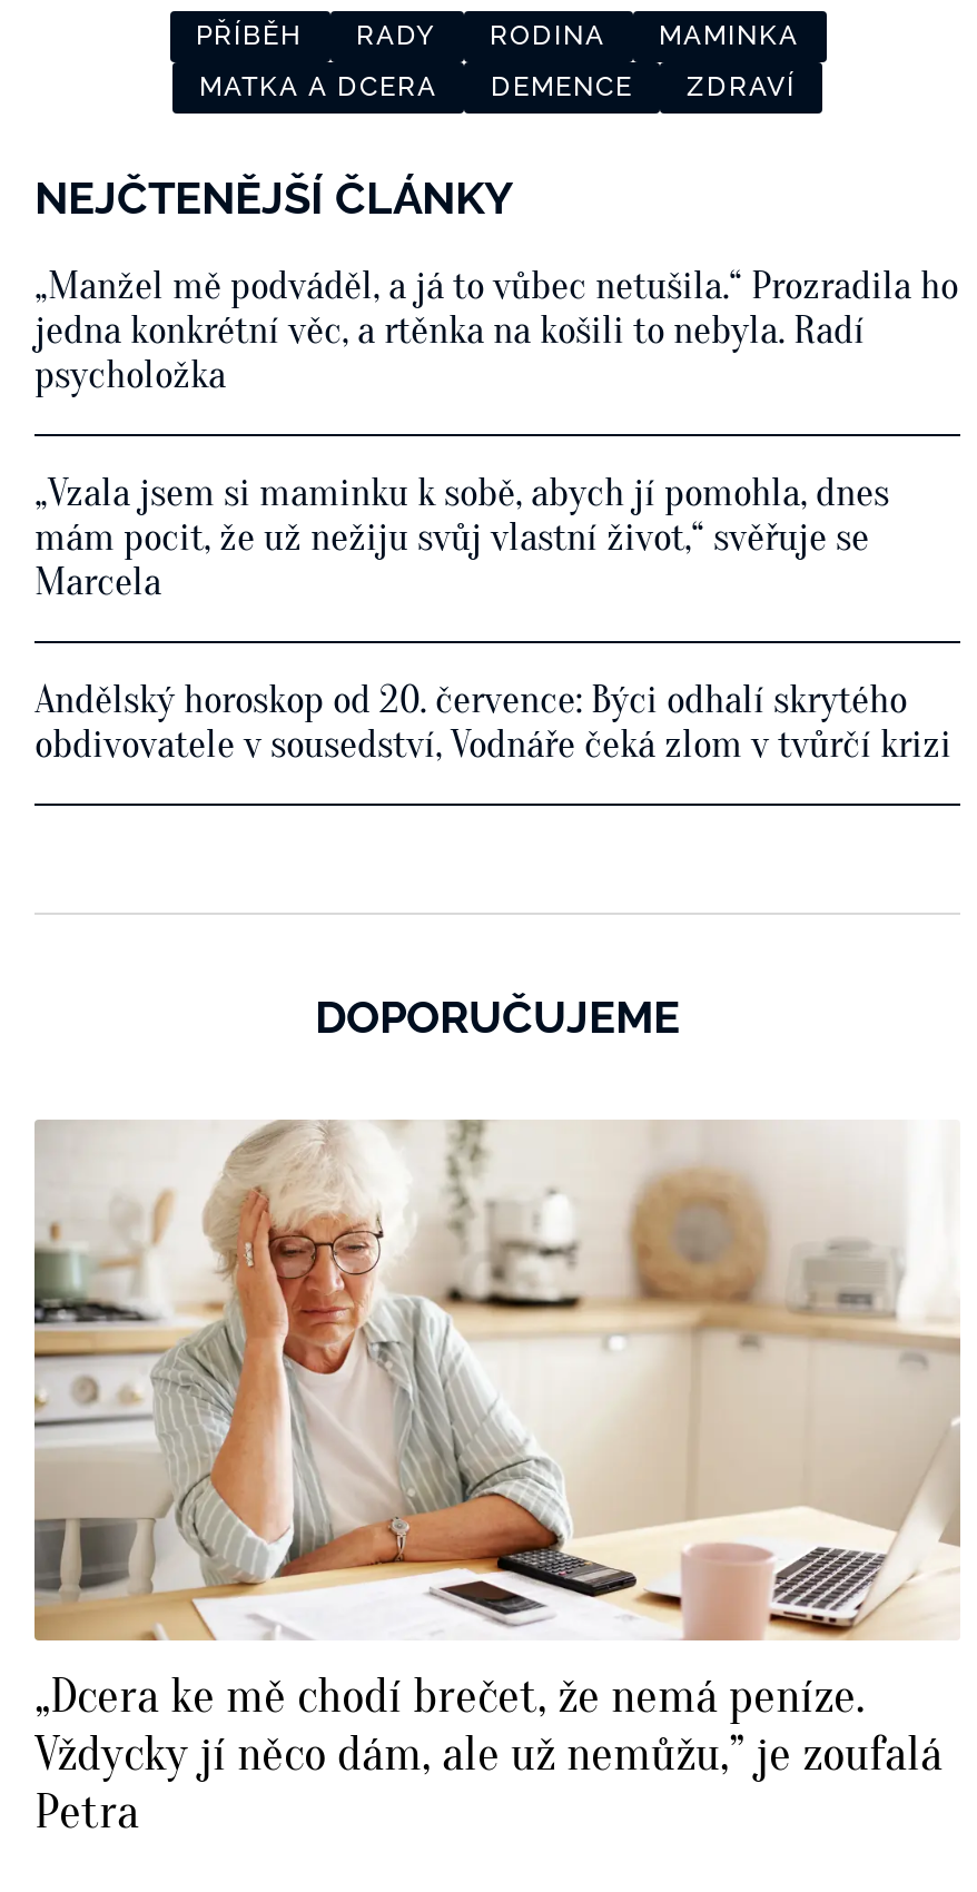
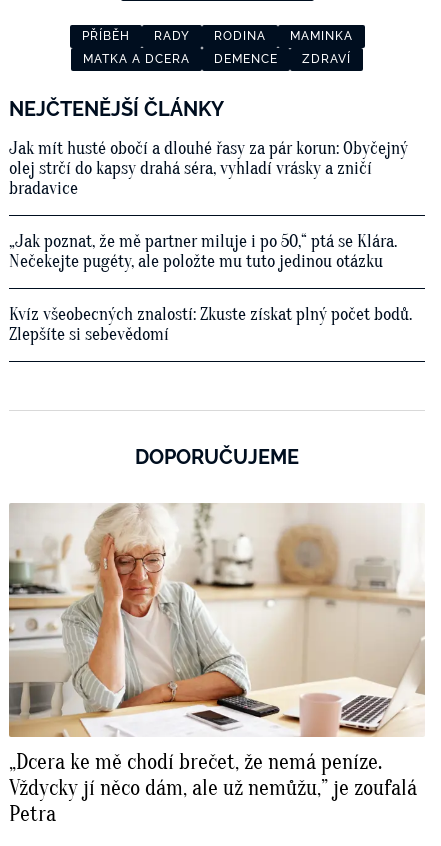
[34,264,958,400] „Manžel mě podváděl, a já to vůbec netušila.“ Prozradila ho | jedna konkrétní věc, a rtěnka na košili to nebyla. Radí | psycholožka -> [9,137,408,198] Jak mít husté obočí a dlouhé řasy za pár korun: Obyčejný | olej strčí do kapsy drahá séra, vyhladí vrásky a zničí | bradavice
[34,471,889,607] „Vzala jsem si maminku k sobě, abych jí pomohla, dnes | mám pocit, že už nežiju svůj vlastní život,“ svěřuje se | Marcela -> [9,230,397,271] „Jak poznat, že mě partner miluje i po 50,“ ptá se Klára. | Nečekejte pugéty, ale položte mu tuto jedinou otázku
[34,678,951,769] Andělský horoskop od 20. července: Býci odhalí skrytého | obdivovatele v sousedství, Vodnáře čeká zlom v tvůrčí krizi -> [9,303,412,344] Kvíz všeobecných znalostí: Zkuste získat plný počet bodů. | Zlepšíte si sebevědomí

